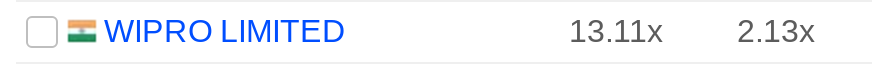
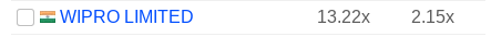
[569,14,815,48] 13.11x | 2.13x -> [317,8,454,26] 13.22x | 2.15x

